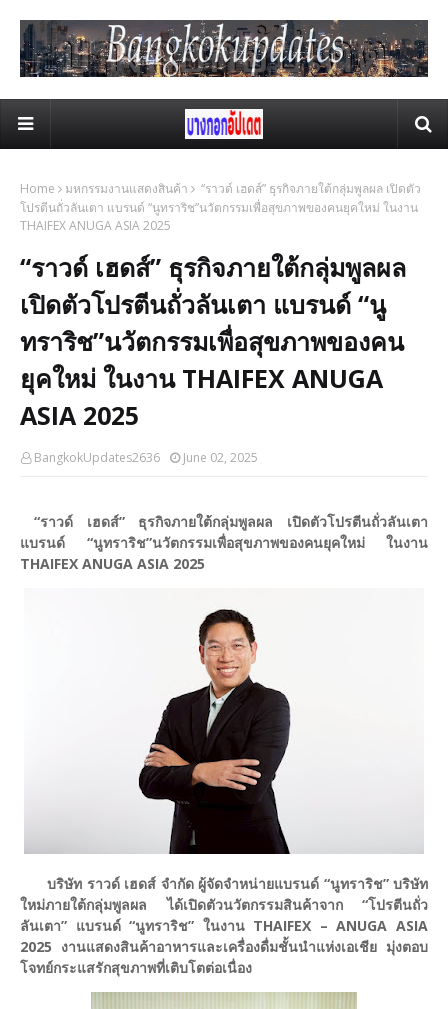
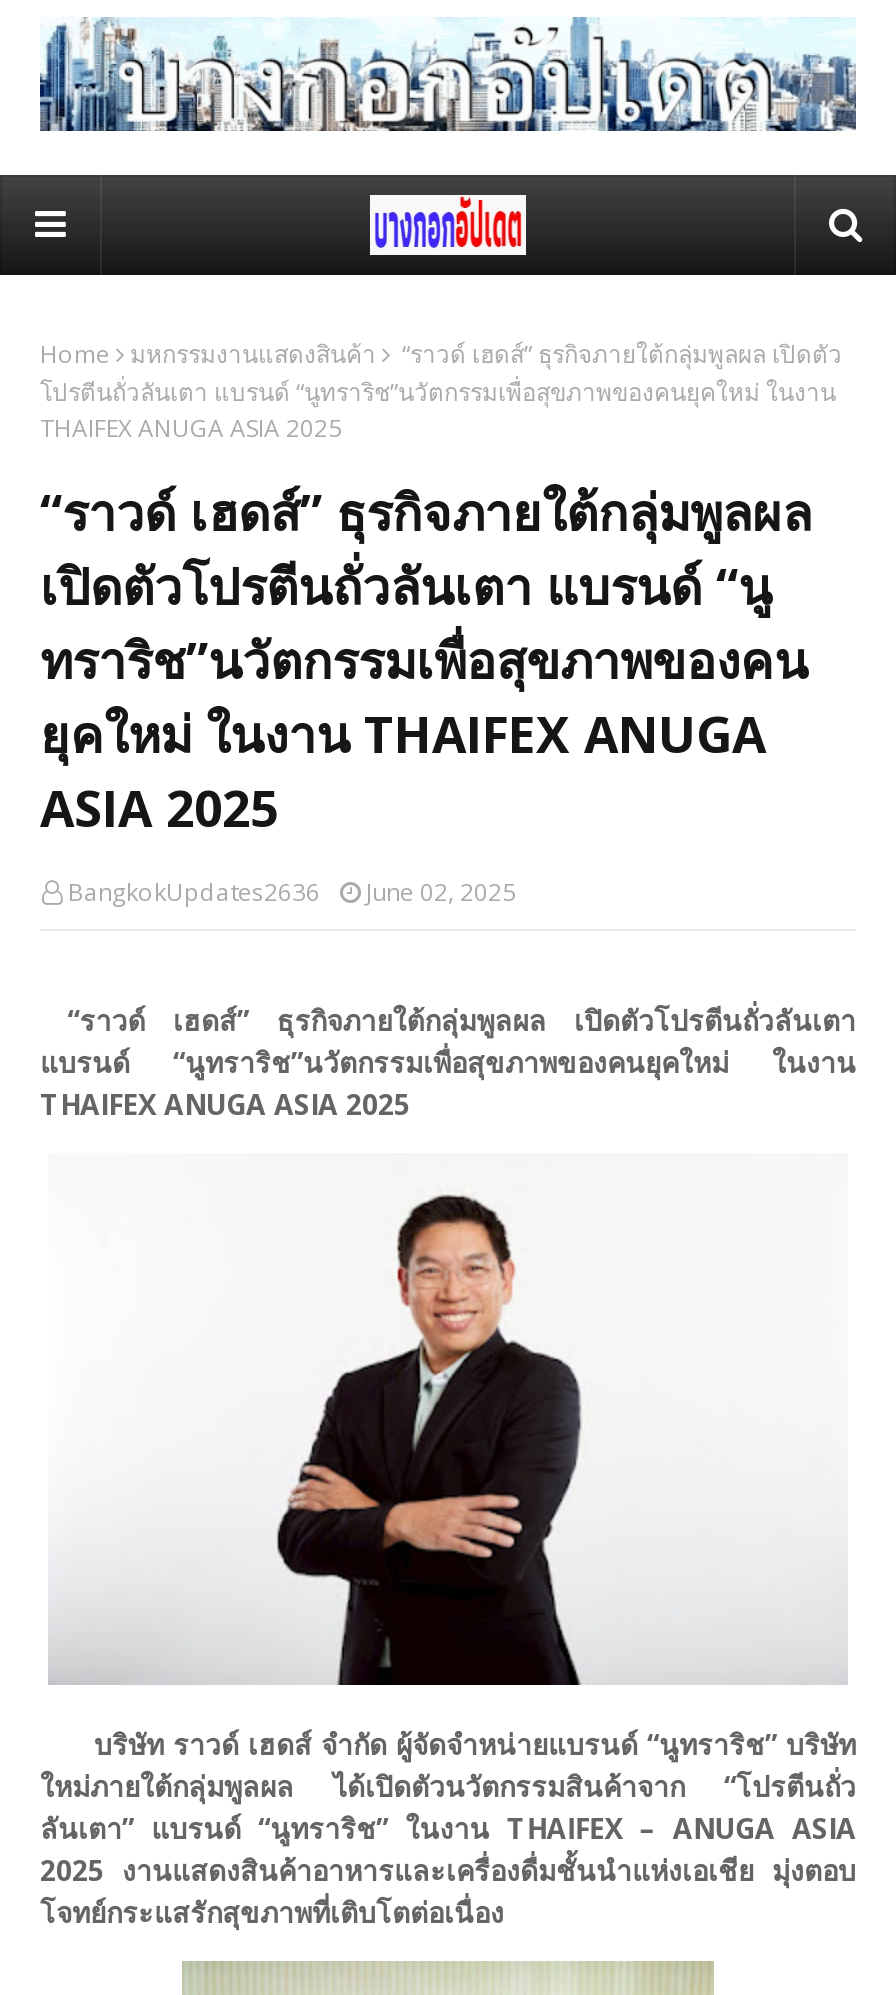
[19,19,429,78] [image] -> [38,17,856,133] [image]

